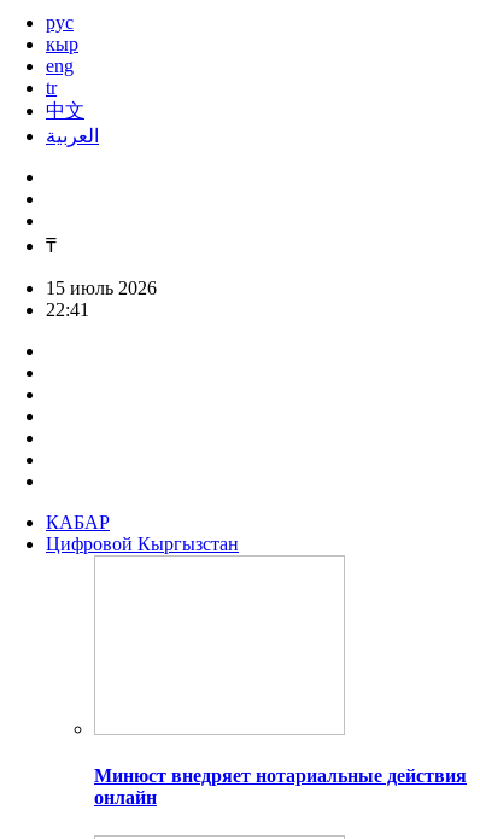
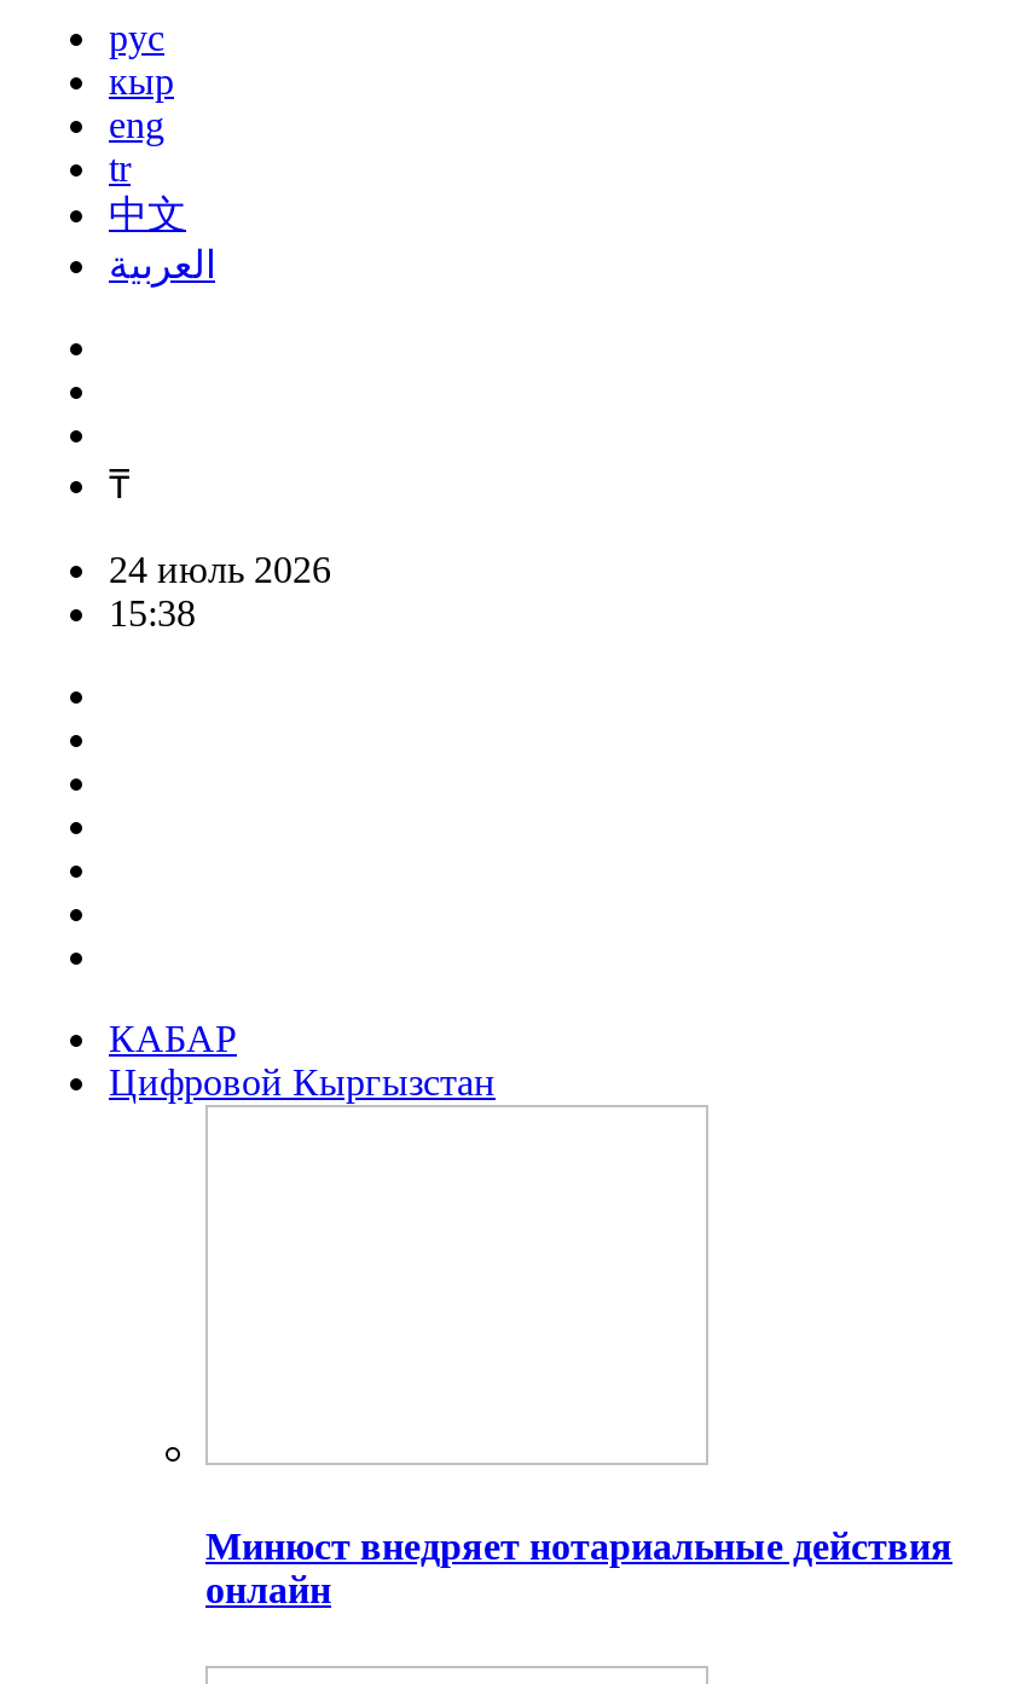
[46,278,157,298] 15 июль 2026 -> [109,549,331,590] 24 июль 2026
[46,299,89,320] 22:41 -> [109,592,196,633] 15:38

